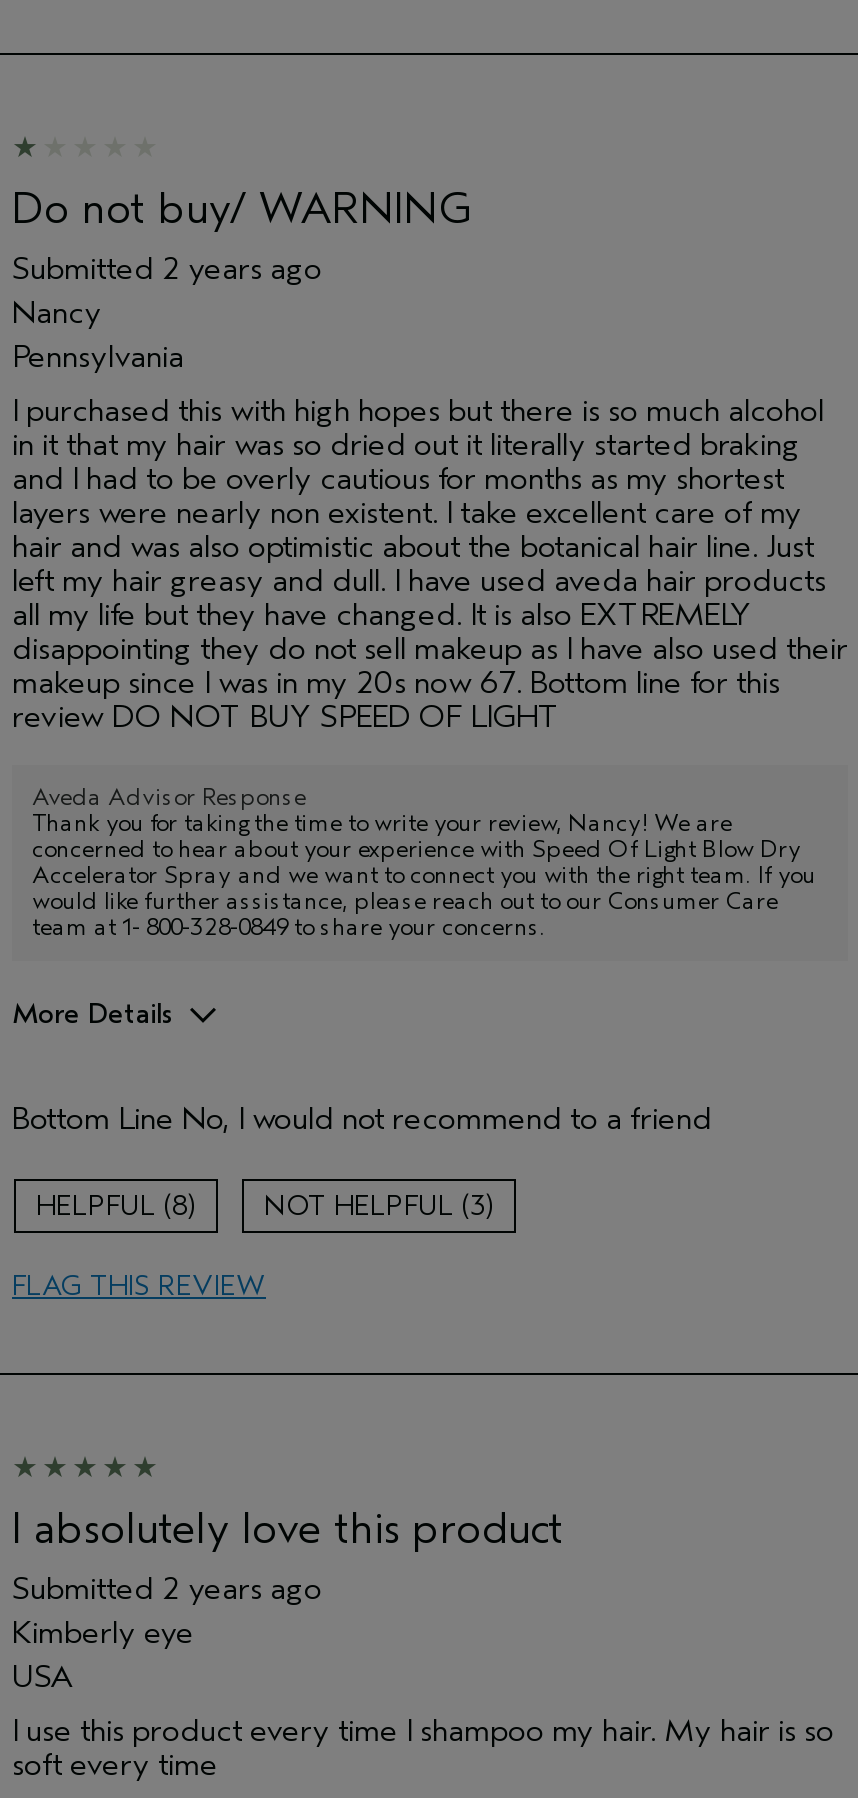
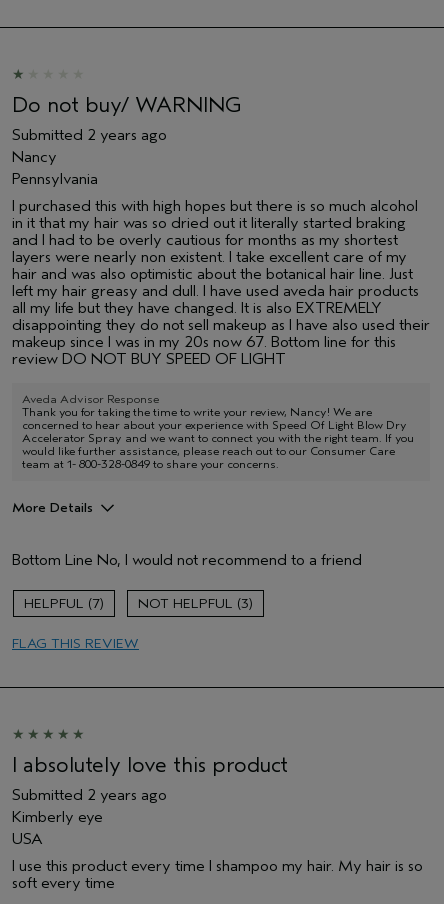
[172,1189,188,1223] 8 -> [92,595,100,612] 7

